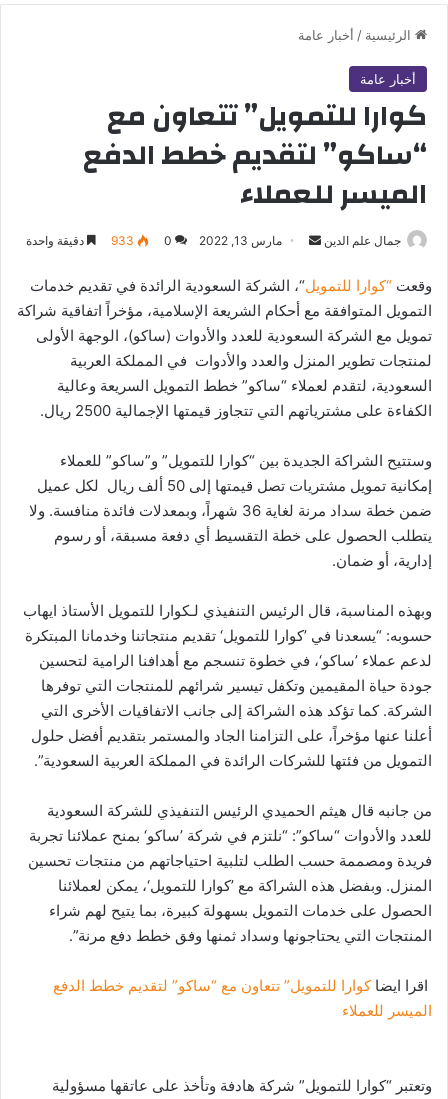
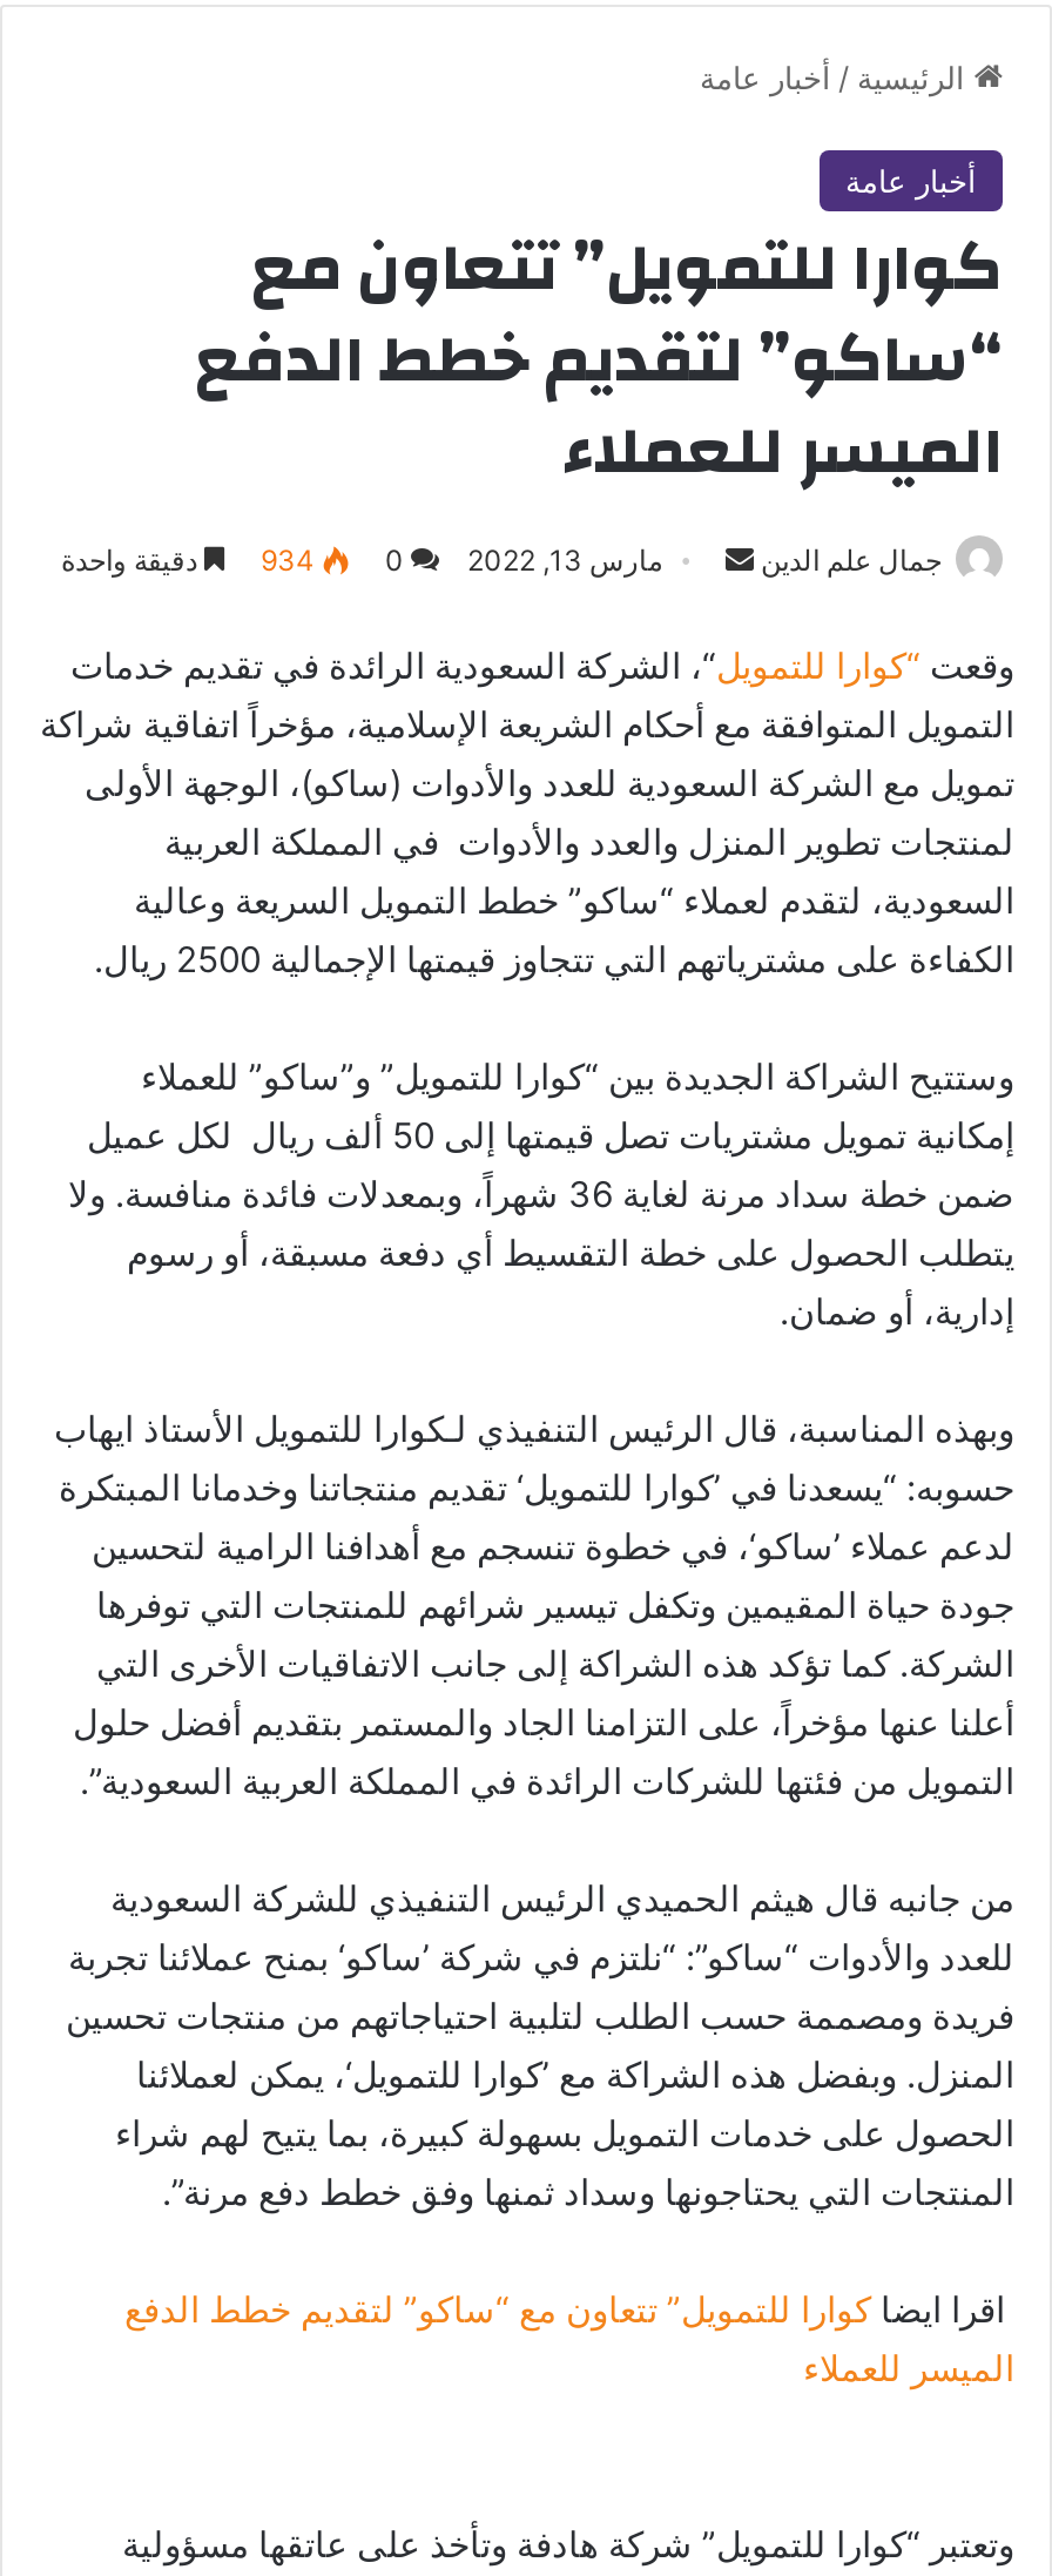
[26,233,172,248] 0 933 دقيقة واحدة -> [61,543,404,578] 0 934 دقيقة واحدة

